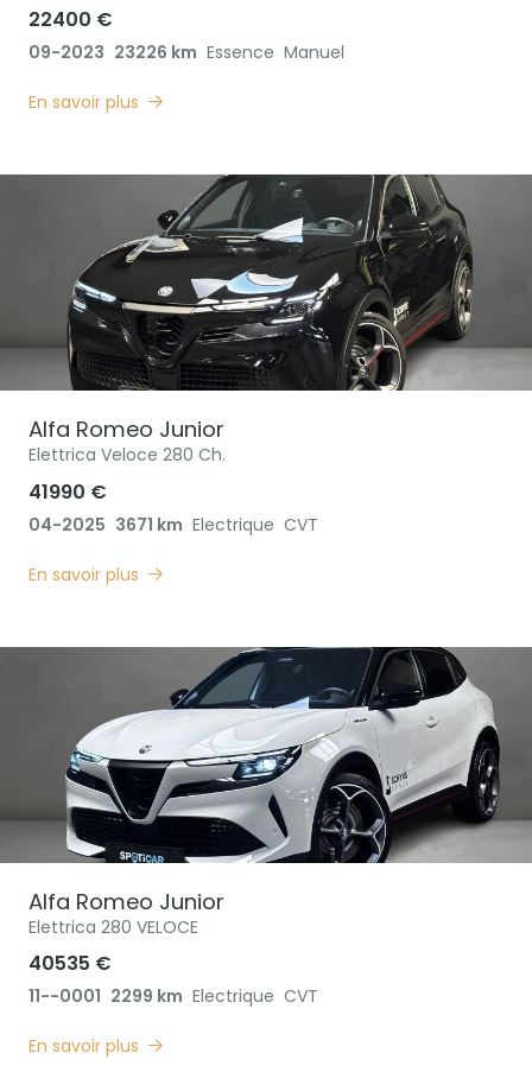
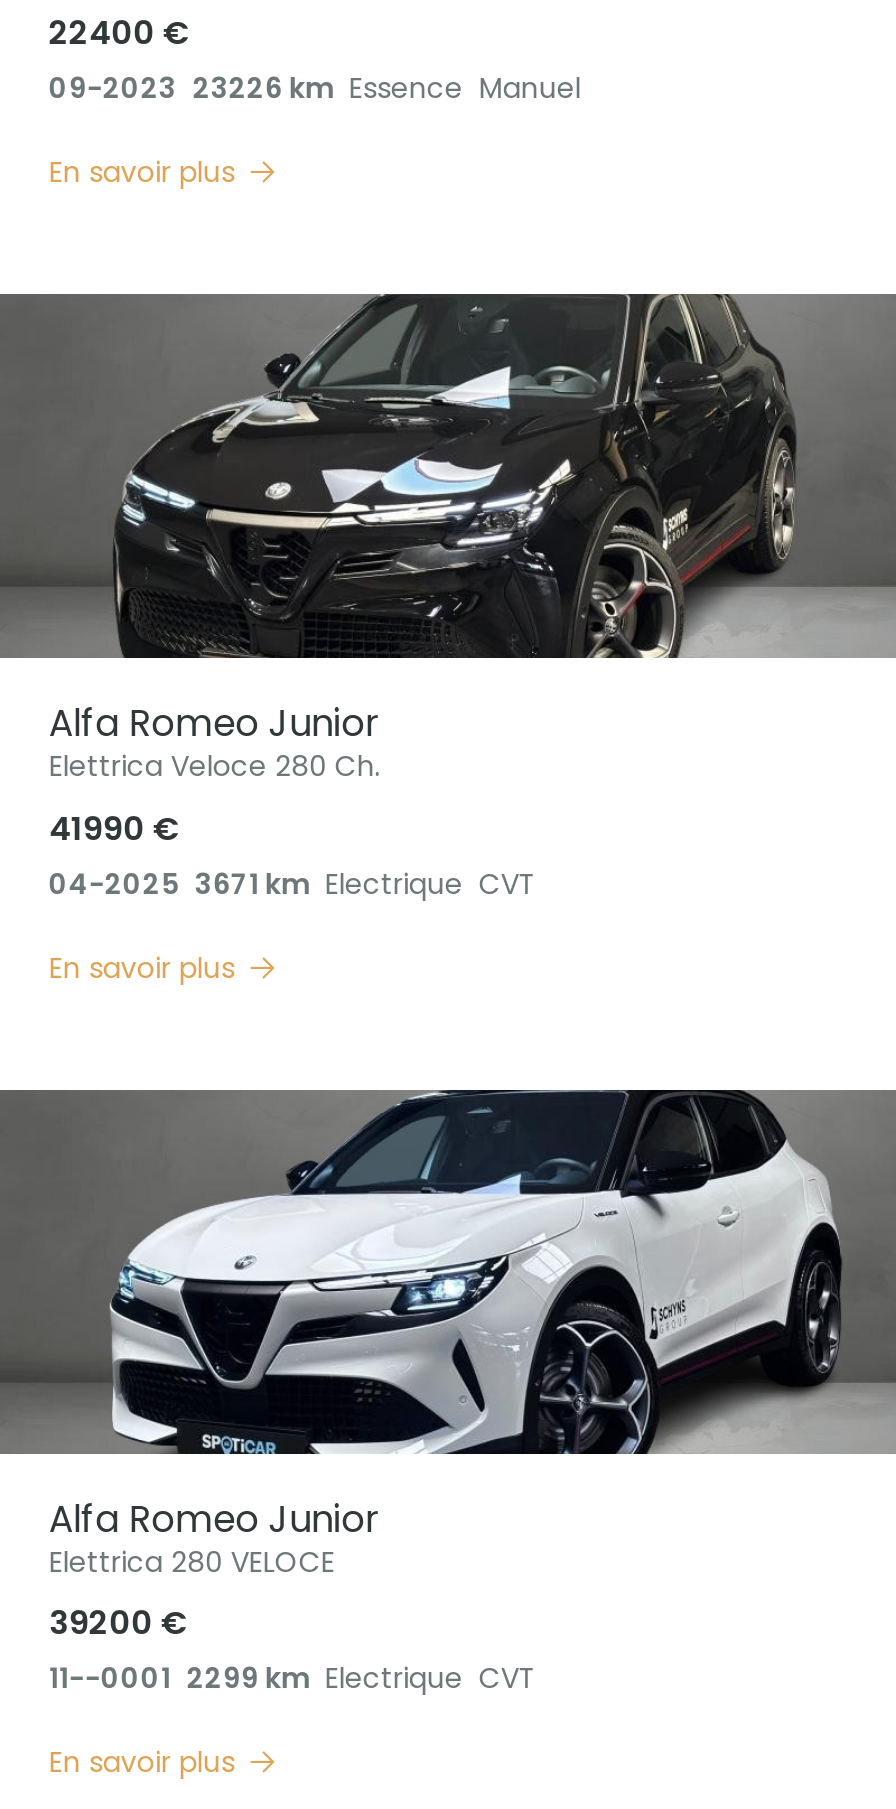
[29,949,112,982] 40535 € -> [49,1599,189,1655] 39200 €

